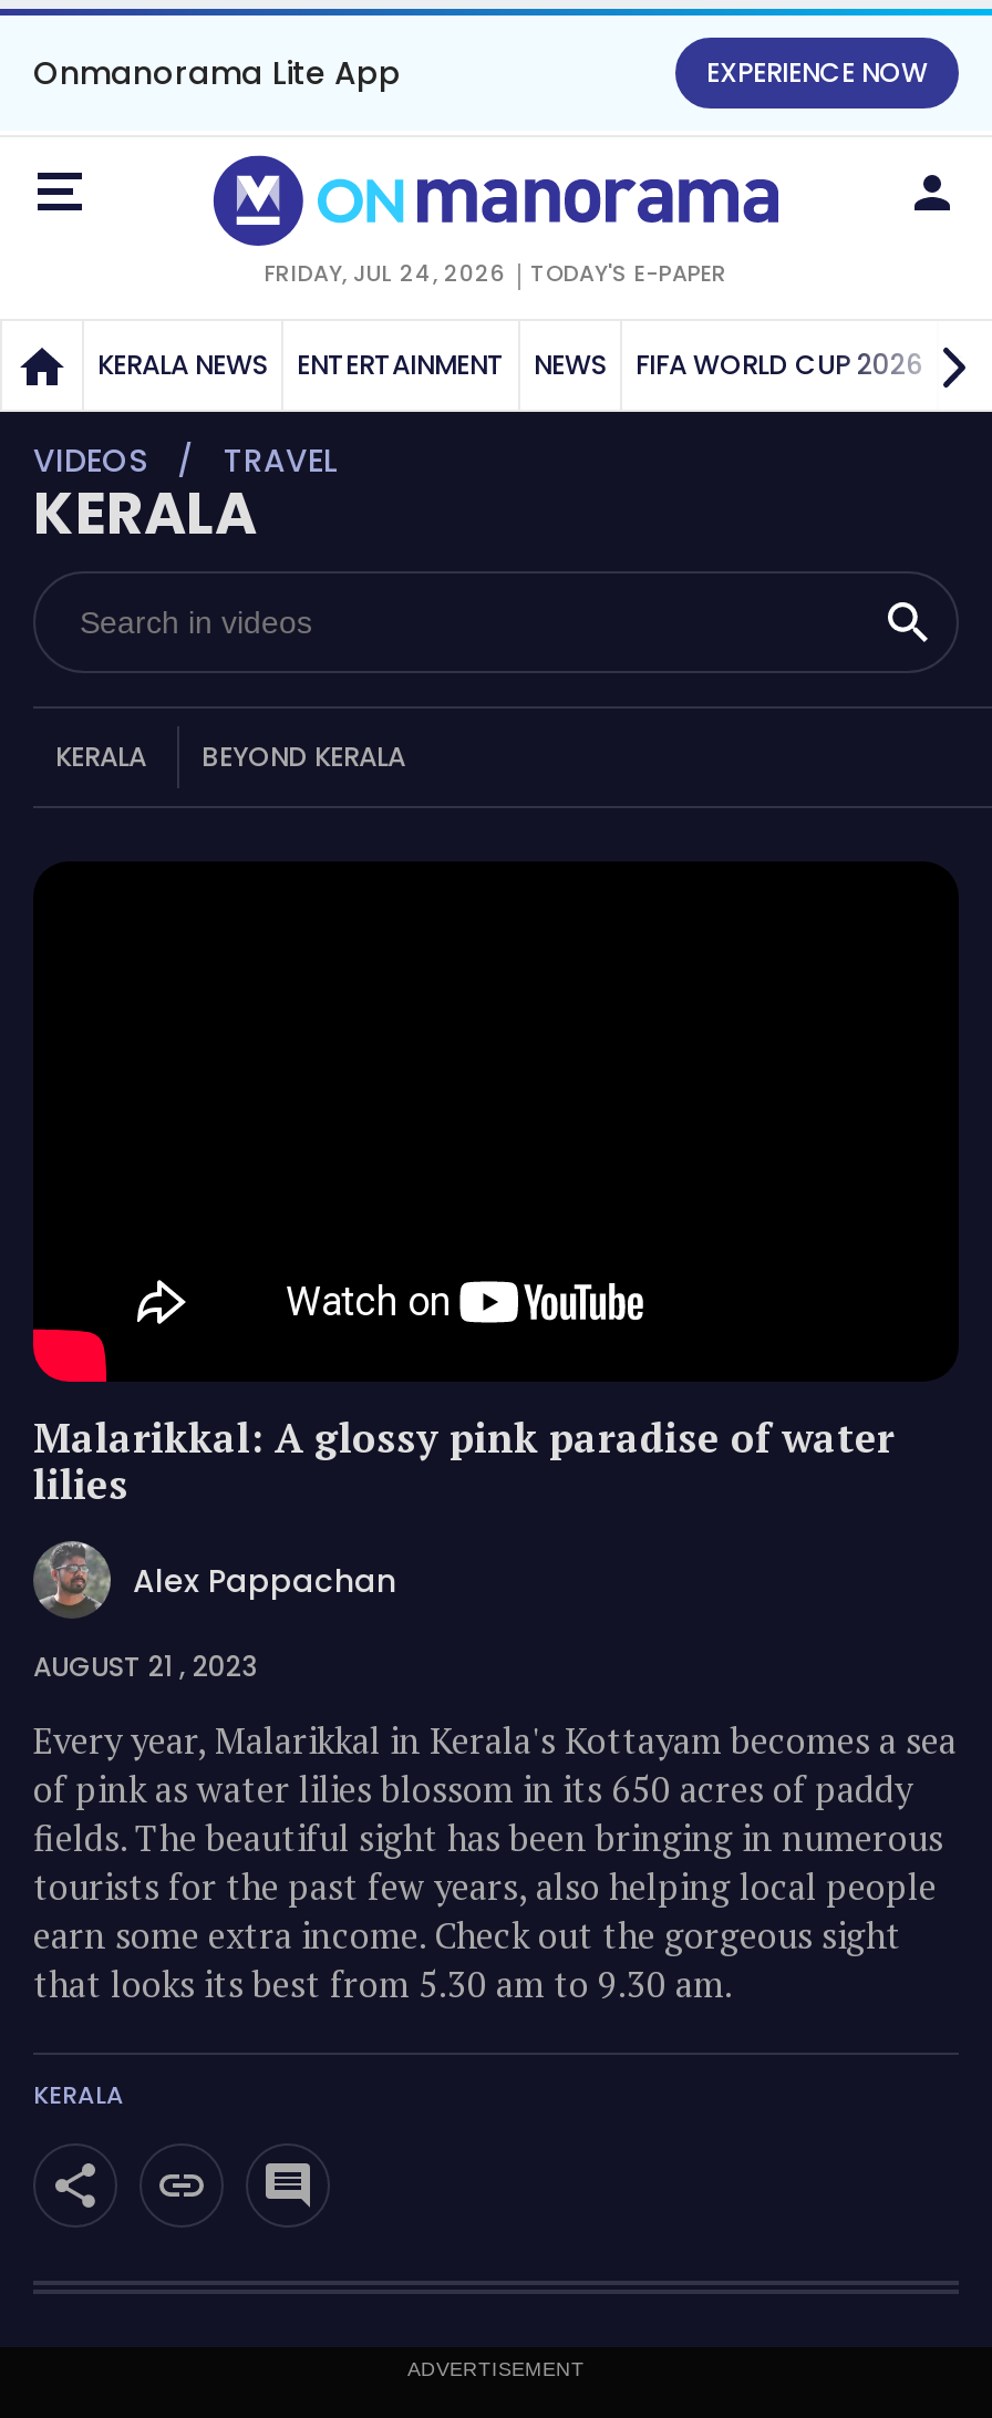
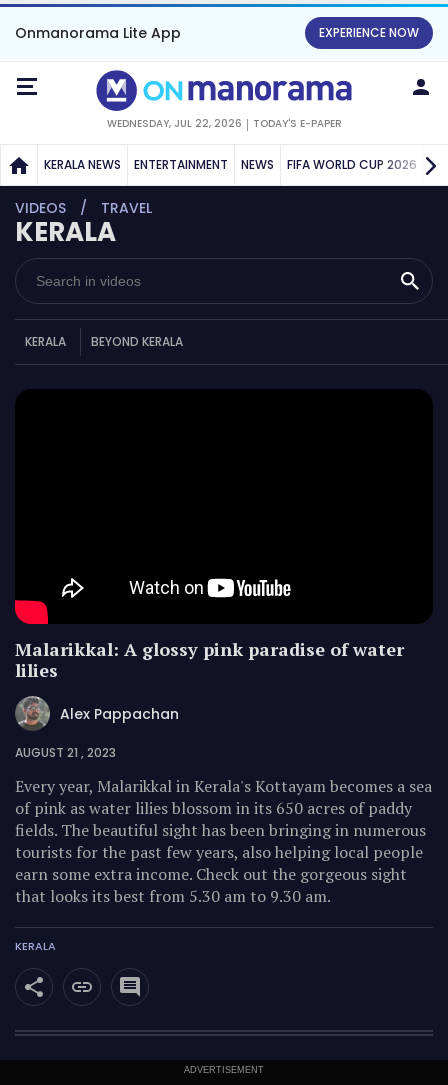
[265,257,506,290] FRIDAY, JUL 24, 2026 -> [106,116,241,131] WEDNESDAY, JUL 22, 2026

